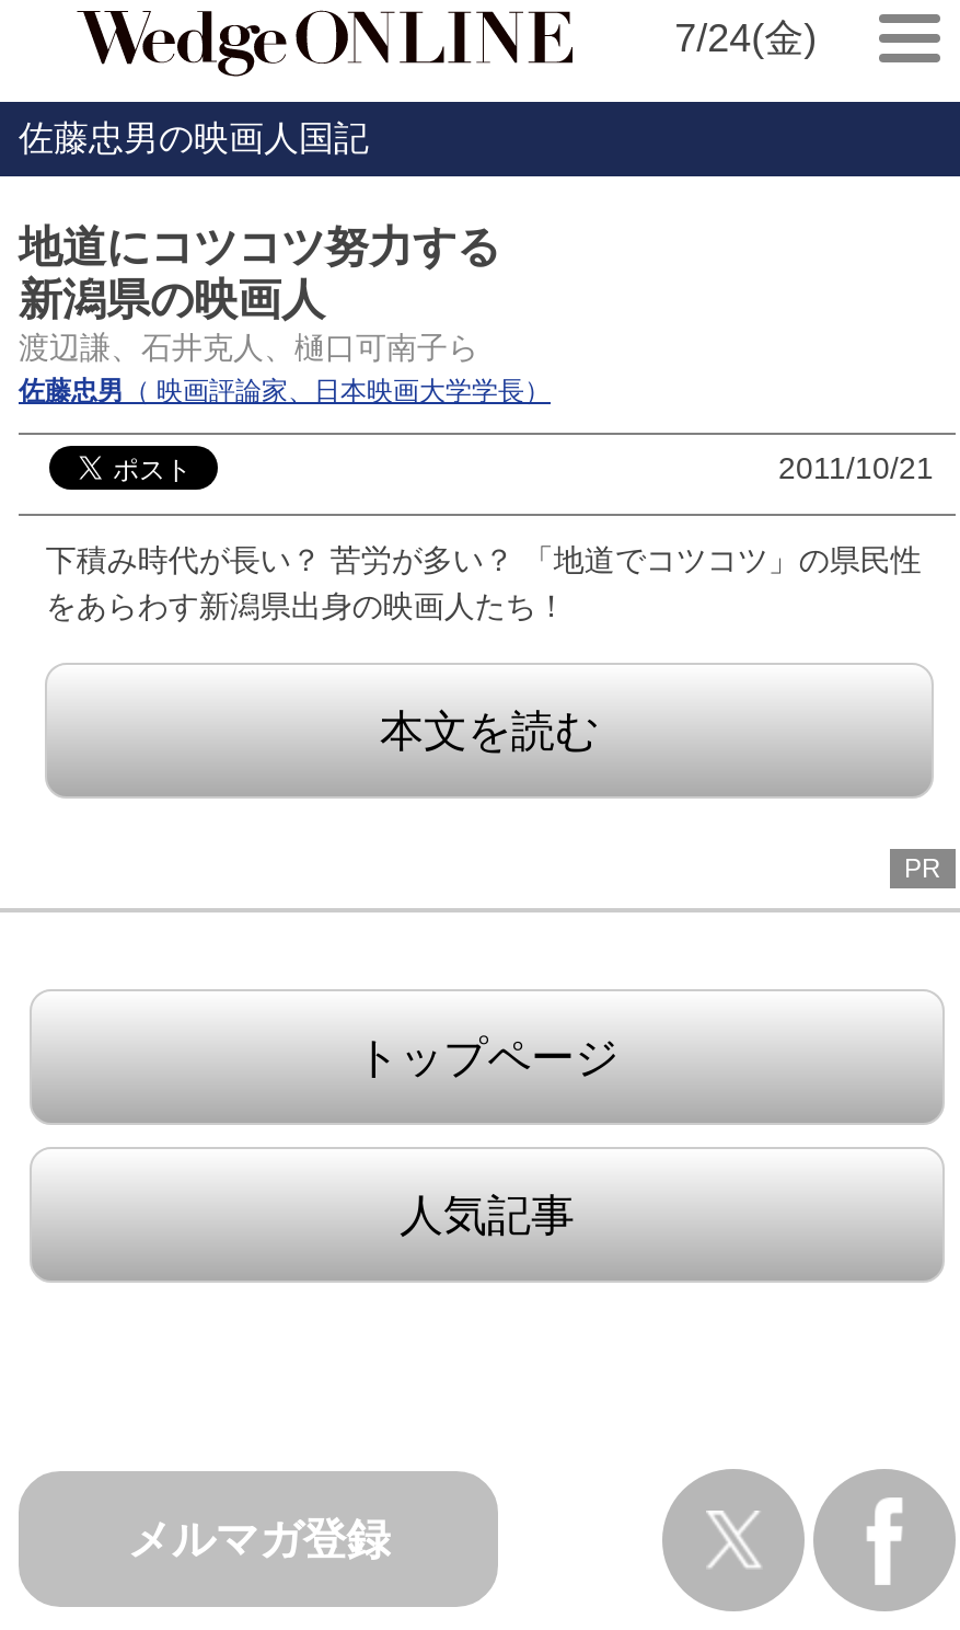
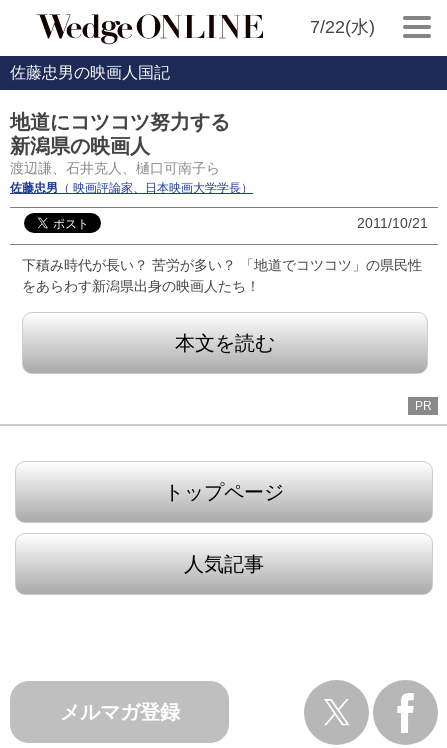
[675,16,817,60] 7/24(金) -> [310,17,375,37] 7/22(水)

